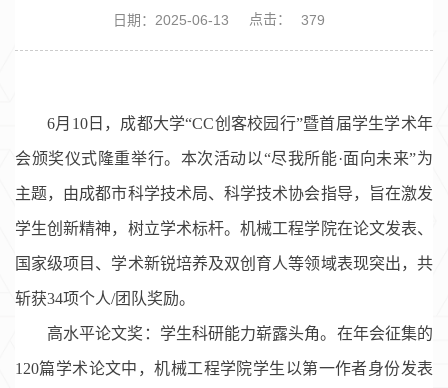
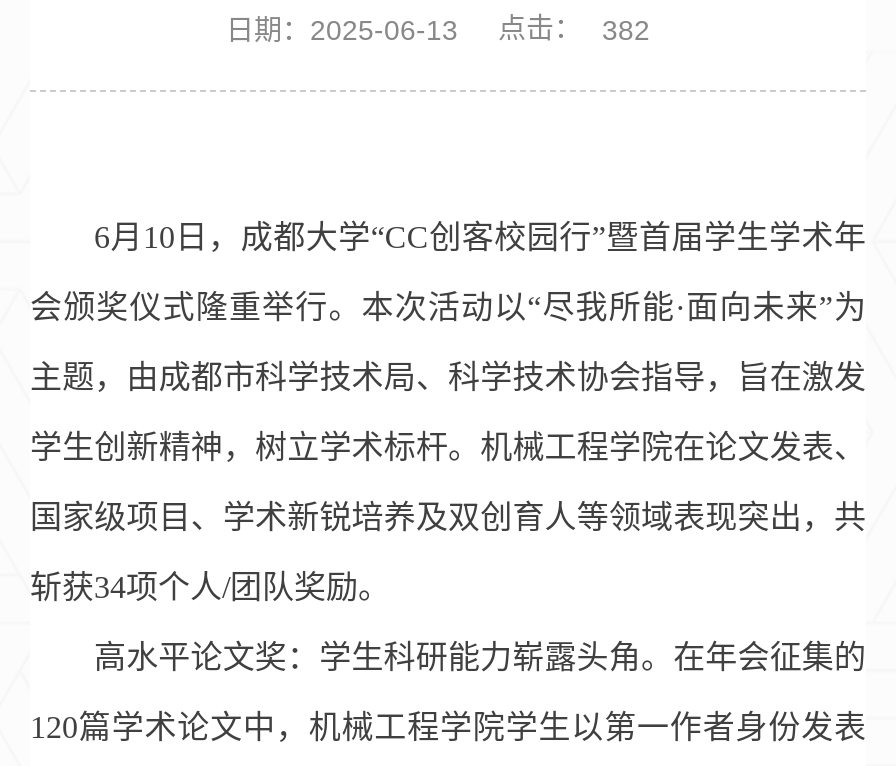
[113,11,325,28] 日期：2025-06-13 点击： 379 -> [226,12,650,47] 日期：2025-06-13 点击： 382

